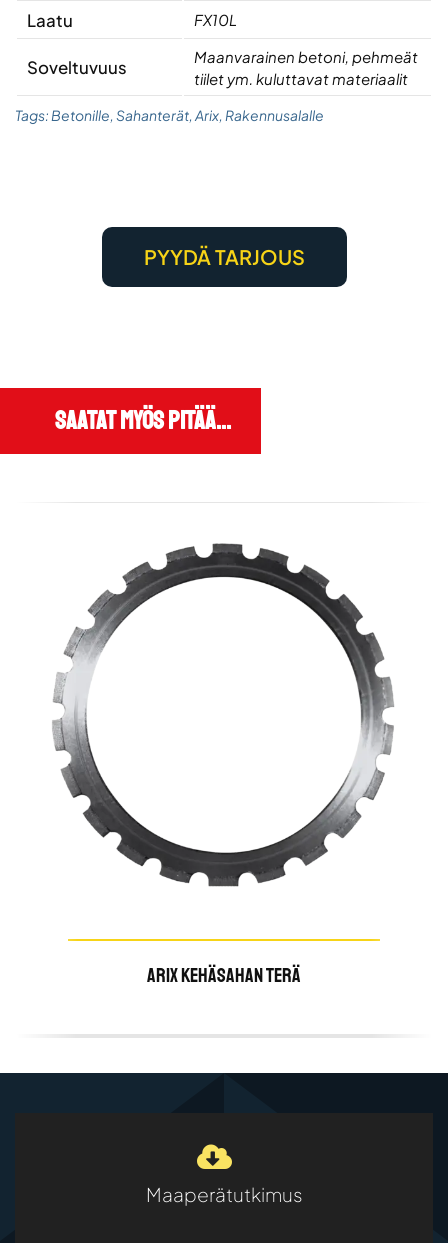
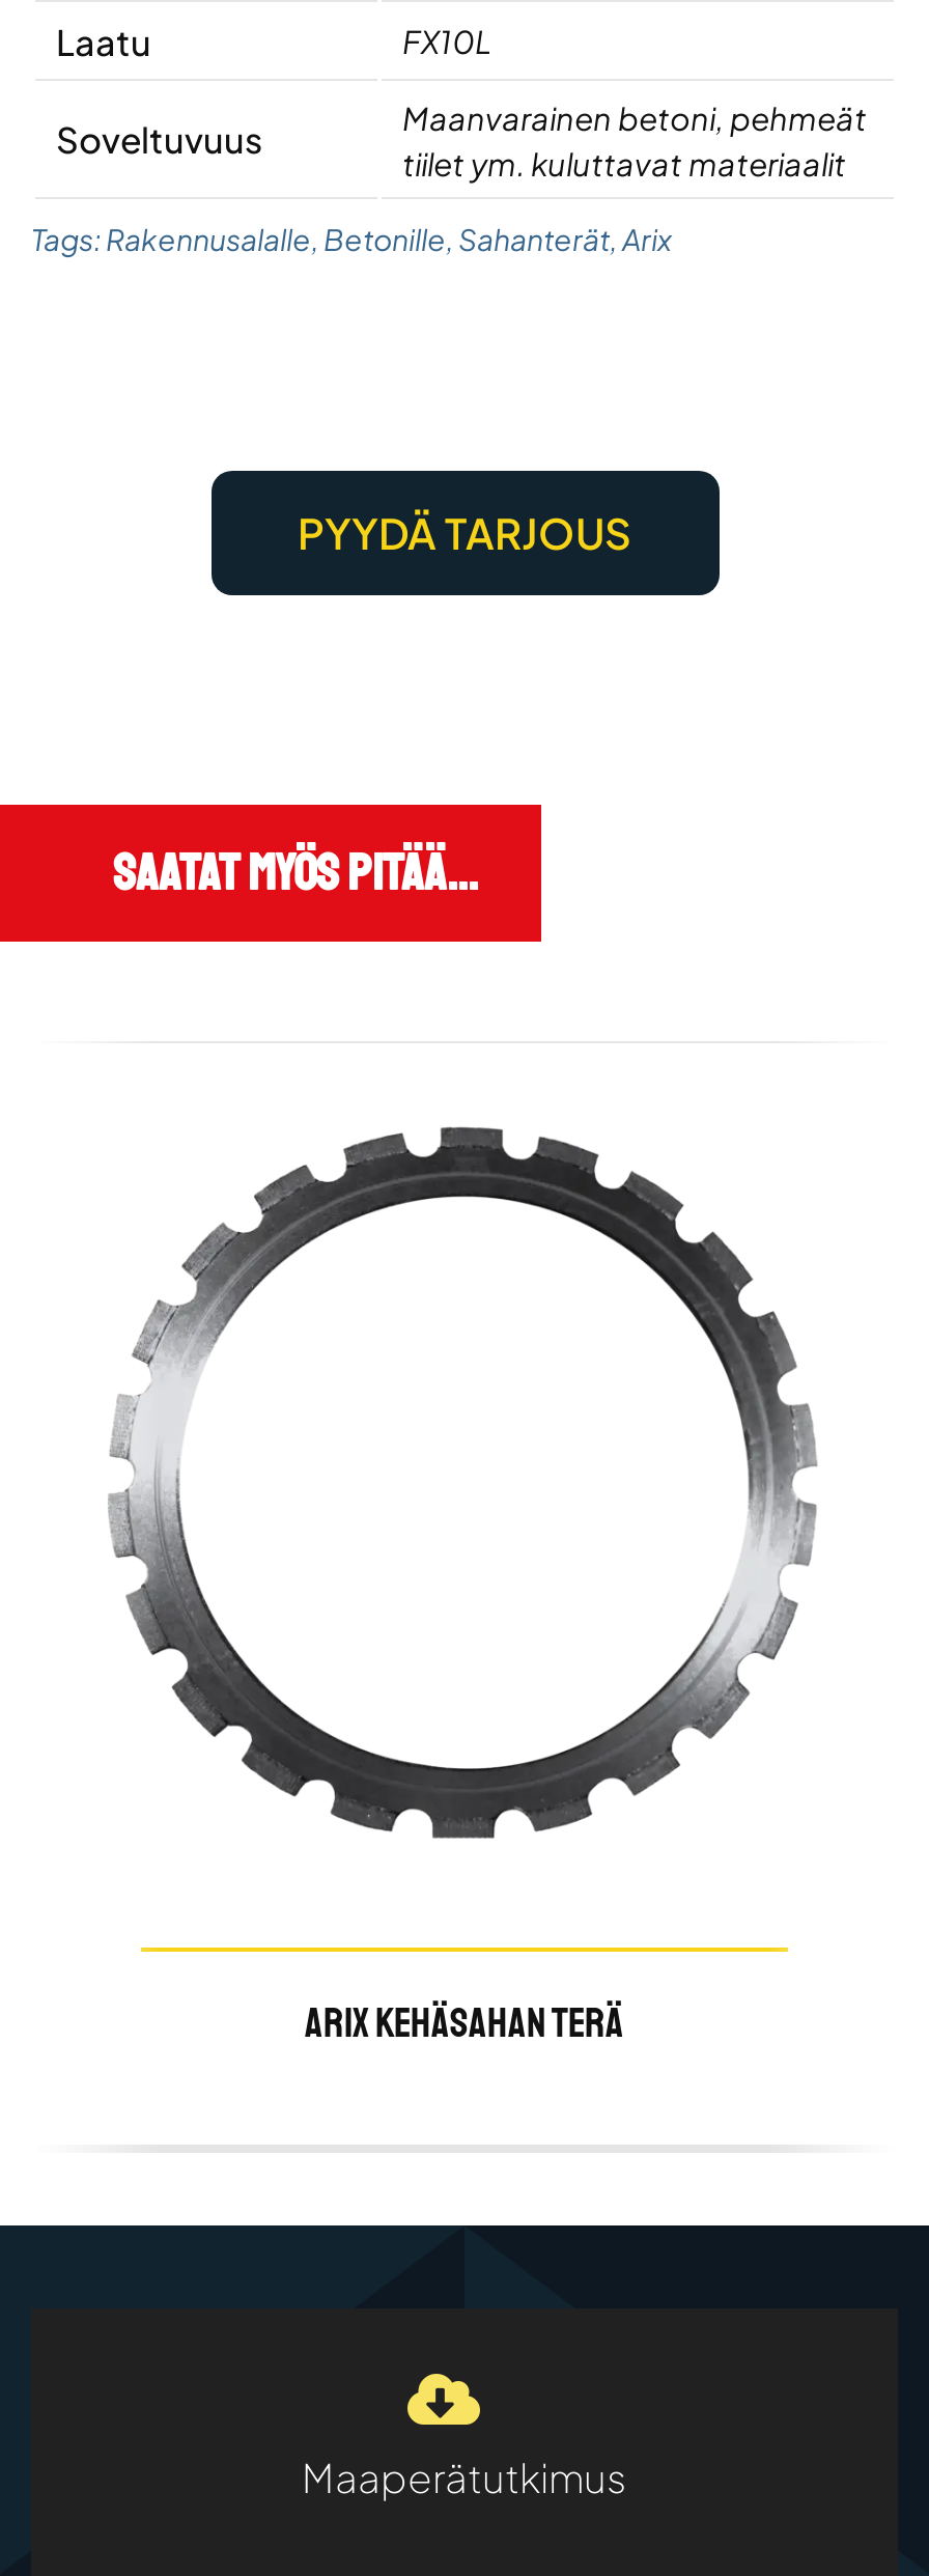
[15,106,324,124] Tags: Betonille, Sahanterät, Arix, Rakennusalalle -> [31,219,672,256] Tags: Rakennusalalle, Betonille, Sahanterät, Arix

